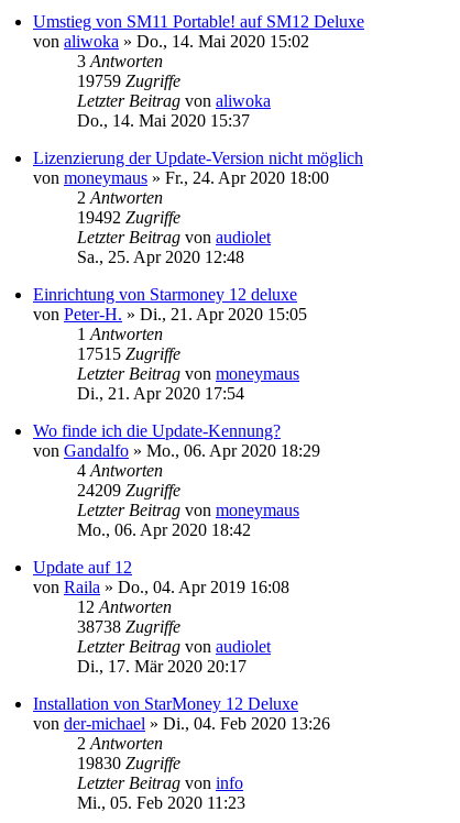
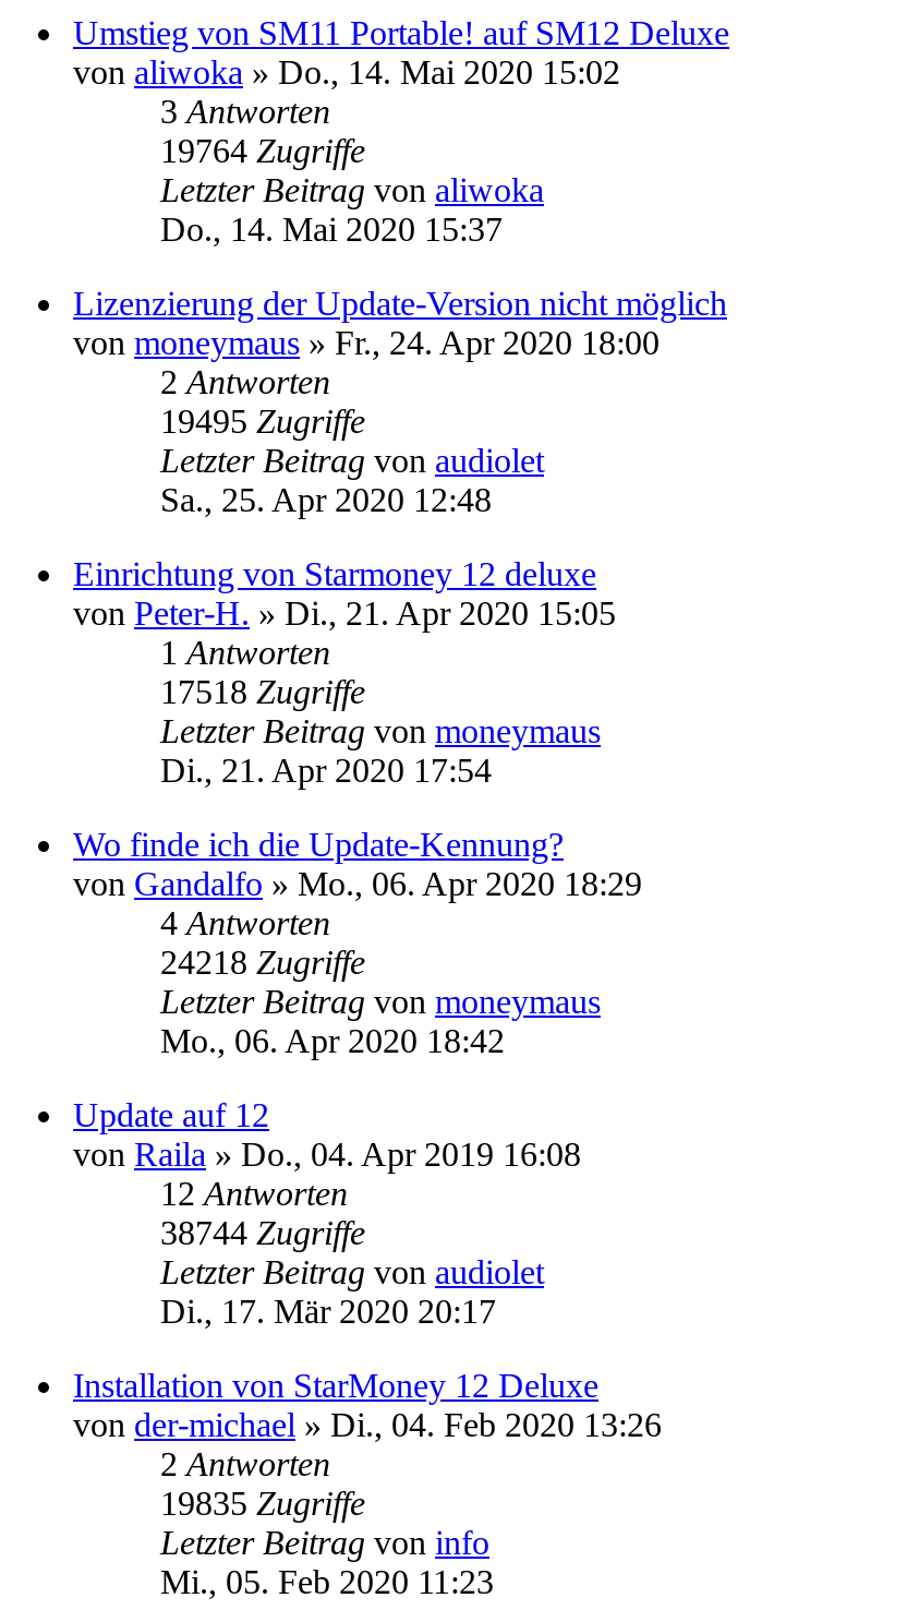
[77,71,180,90] 19759 Zugriffe -> [160,132,365,169] 19764 Zugriffe
[77,208,180,227] 19492 Zugriffe -> [160,402,365,439] 19495 Zugriffe
[77,344,180,363] 17515 Zugriffe -> [160,673,365,710] 17518 Zugriffe
[77,481,180,499] 24209 Zugriffe -> [160,943,365,980] 24218 Zugriffe
[77,617,180,636] 38738 Zugriffe -> [160,1214,365,1251] 38744 Zugriffe
[77,754,180,772] 19830 Zugriffe -> [160,1484,365,1521] 19835 Zugriffe

